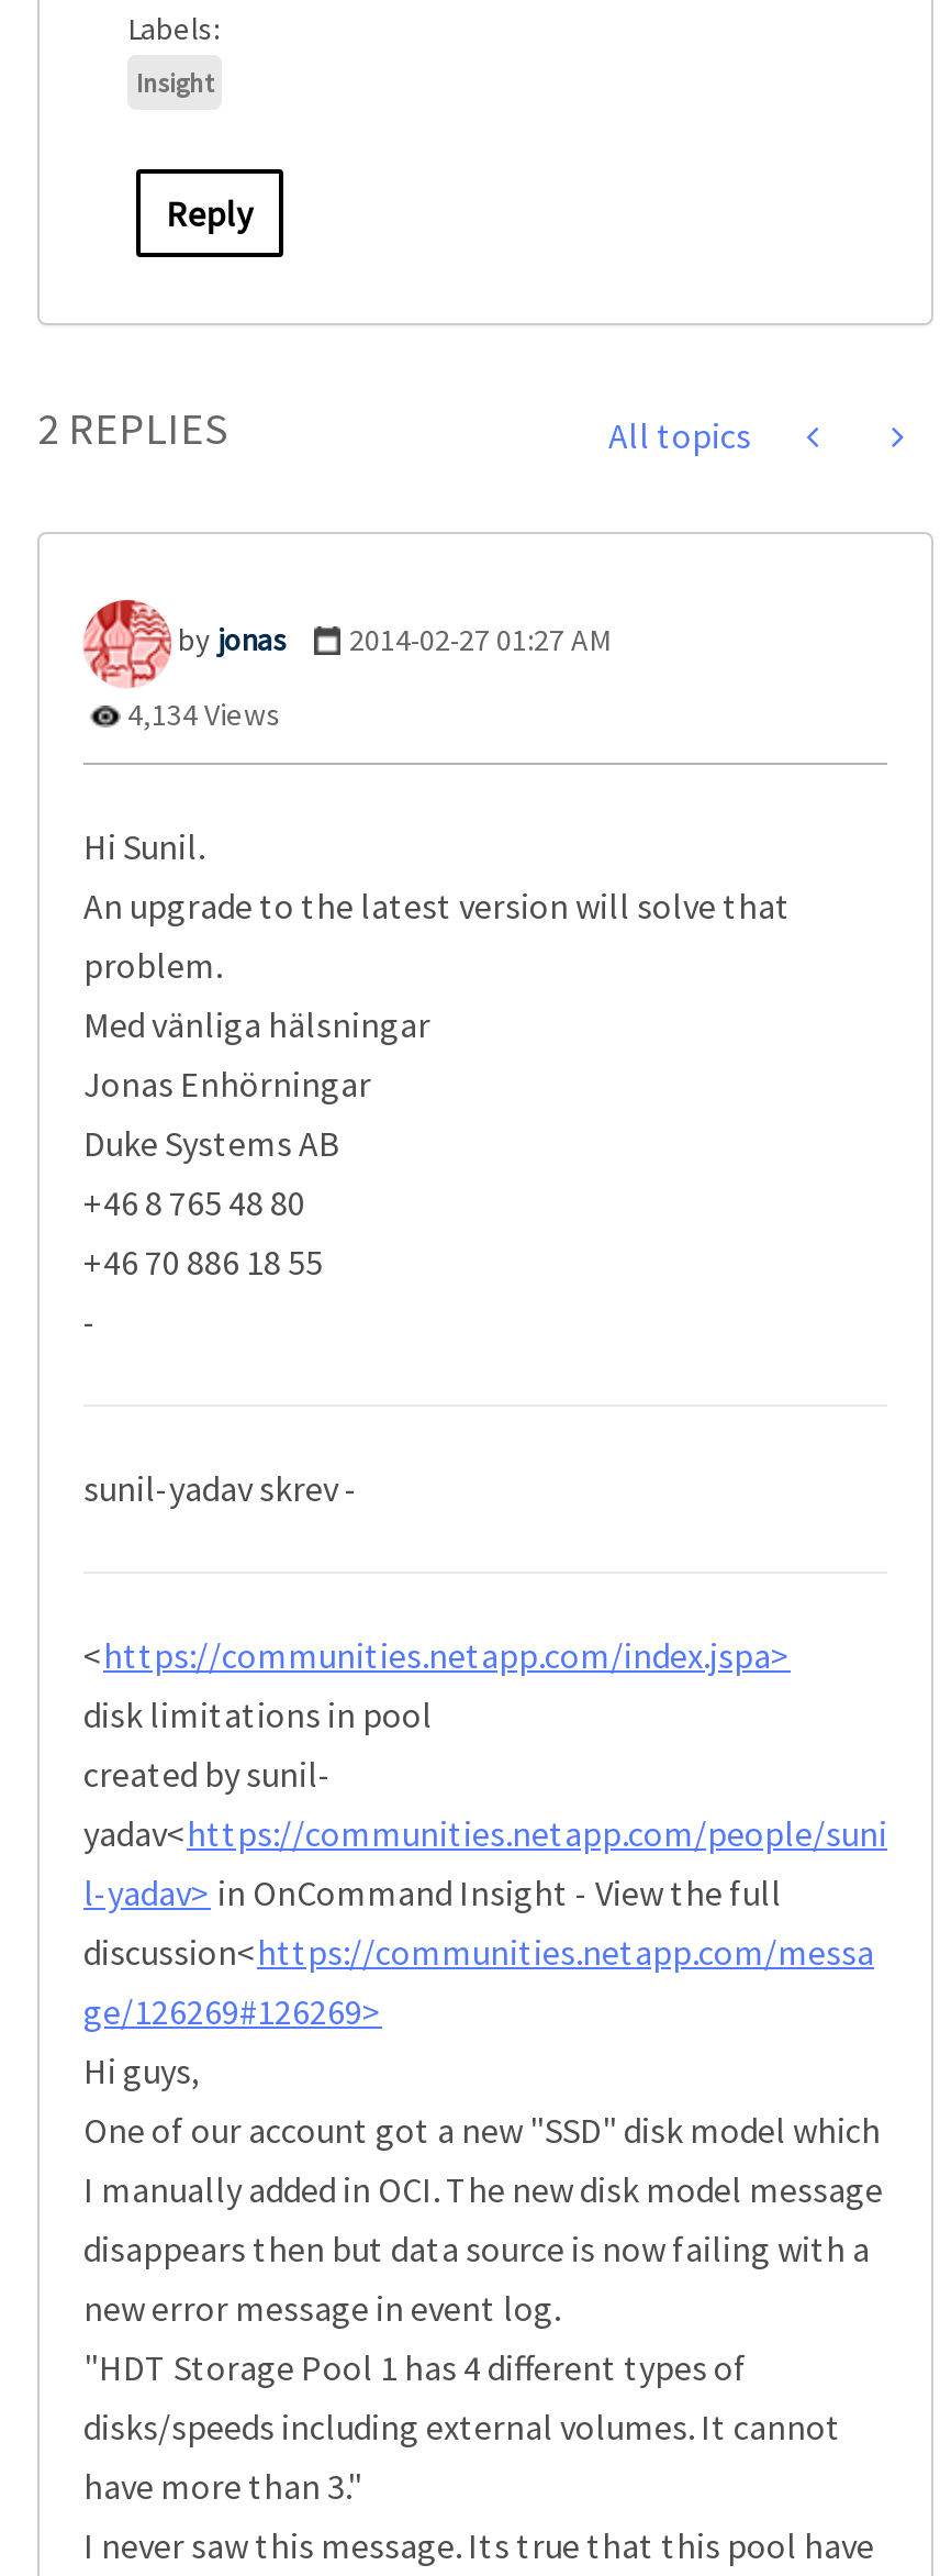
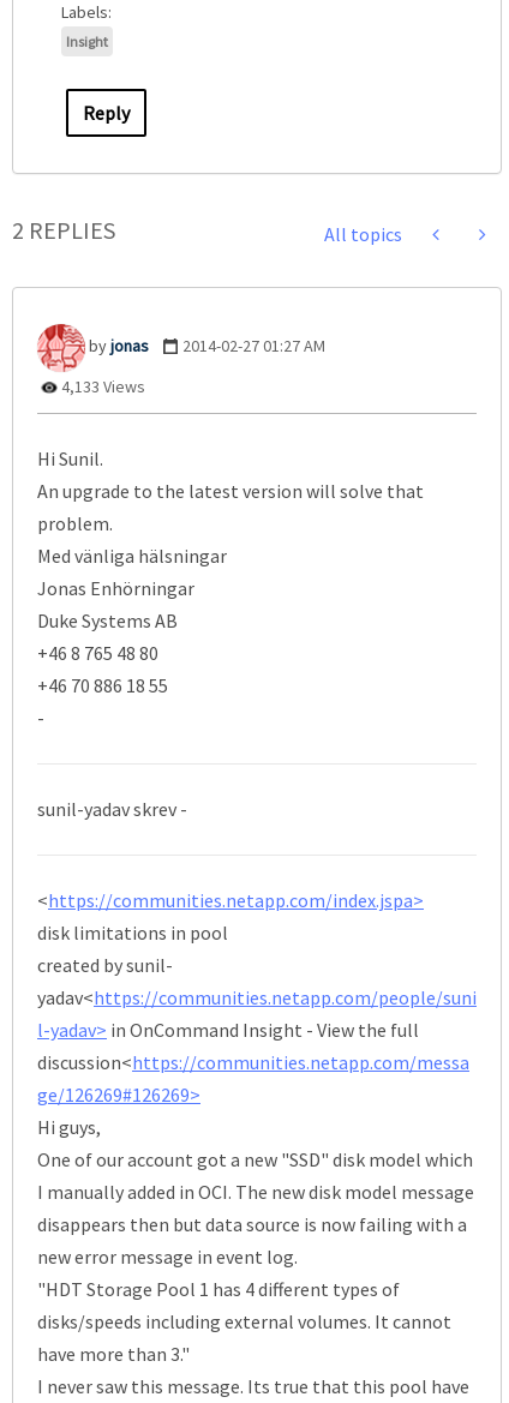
[121,695,281,734] 4,134 Views -> [58,376,145,397] 4,133 Views

